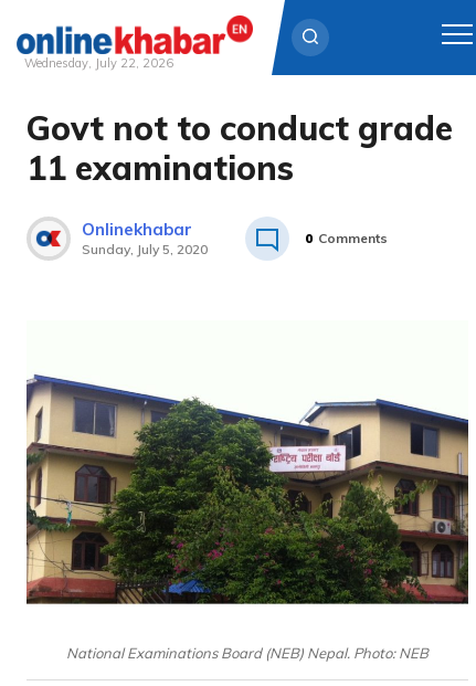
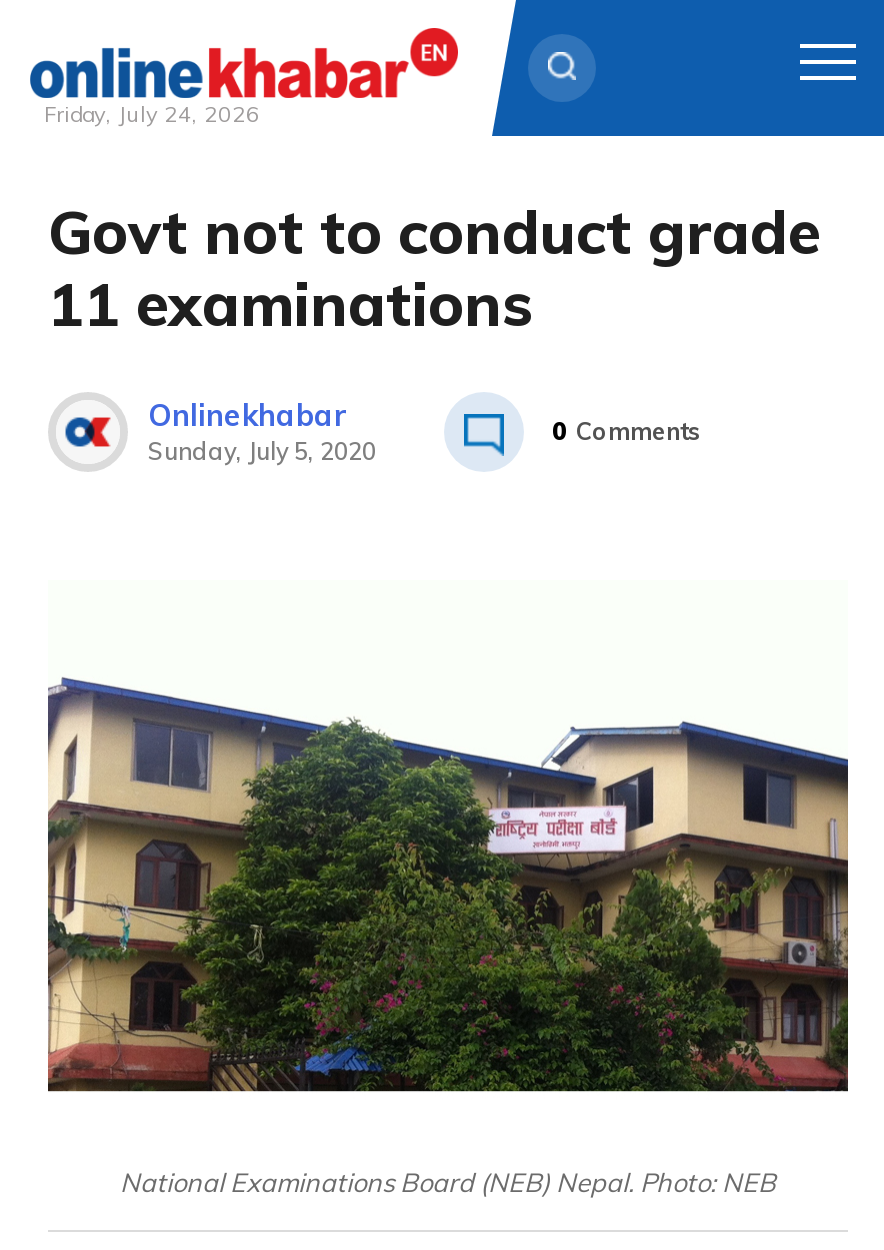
[24,55,173,71] Wednesday, July 22, 2026 -> [44,100,260,128] Friday, July 24, 2026

